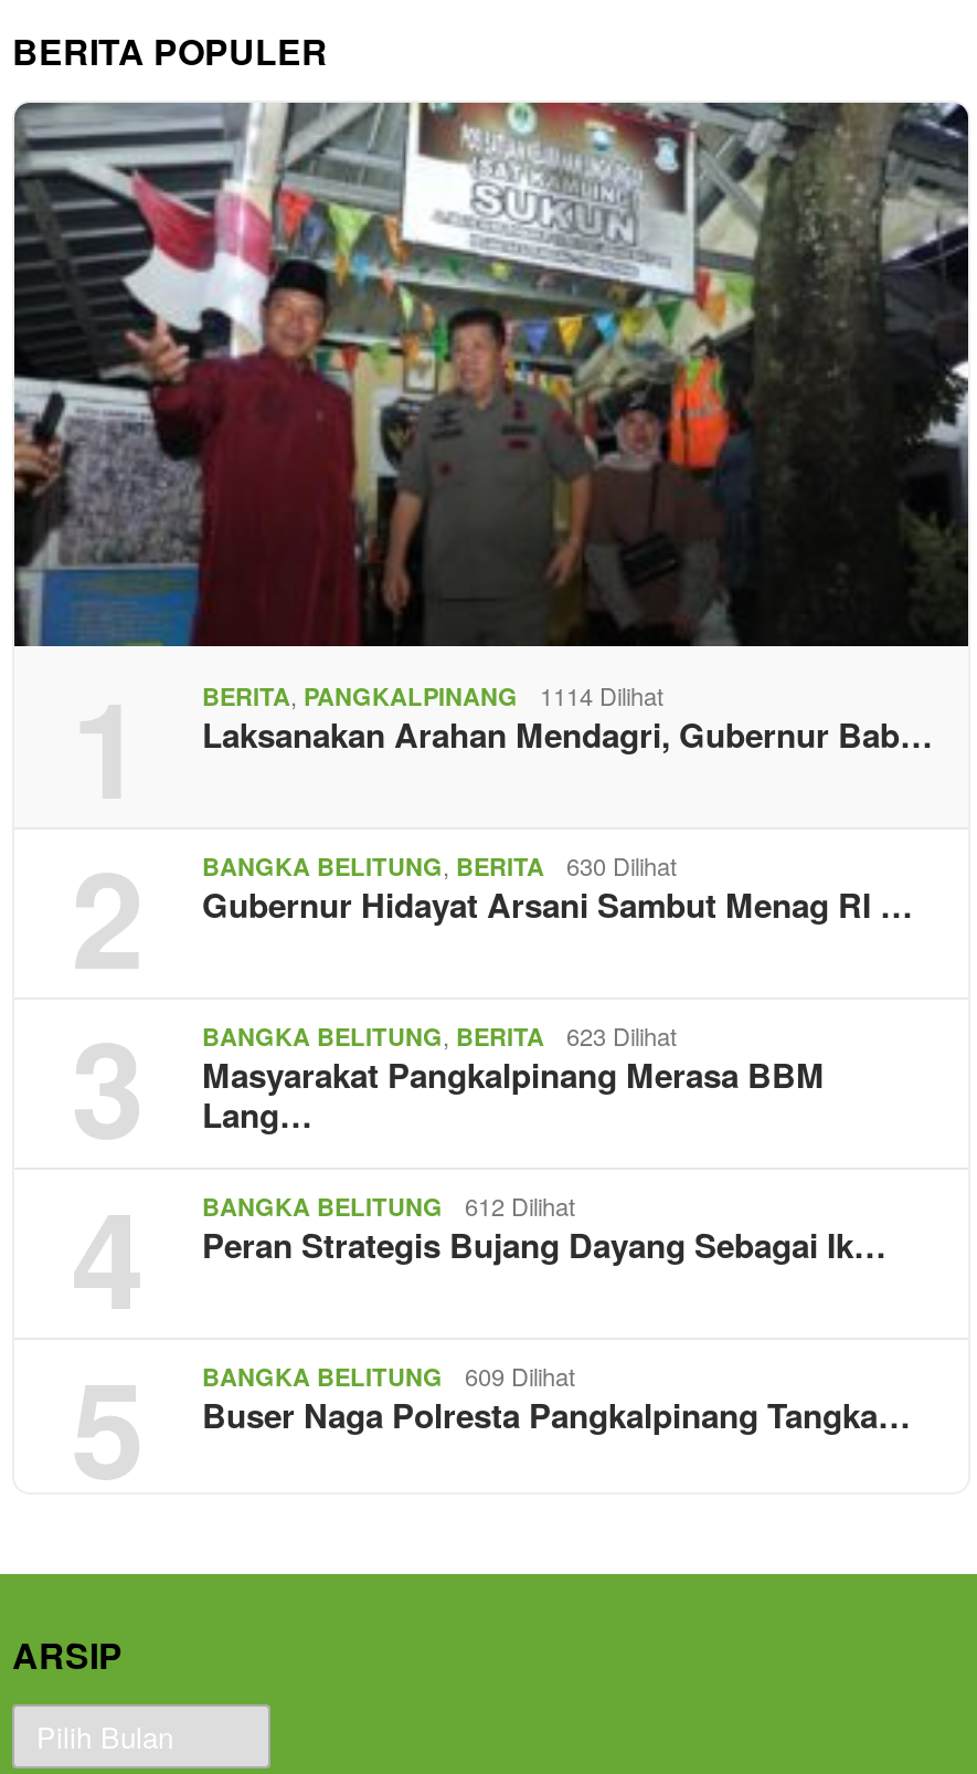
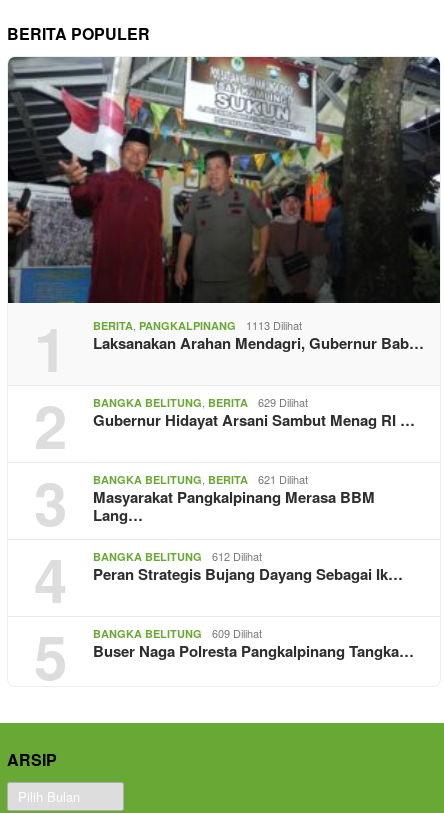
[540,677,663,713] 1114 Dilihat -> [246,317,302,333] 1113 Dilihat
[566,847,677,883] 630 Dilihat -> [258,394,308,410] 629 Dilihat
[566,1018,677,1053] 623 Dilihat -> [258,471,308,487] 621 Dilihat

